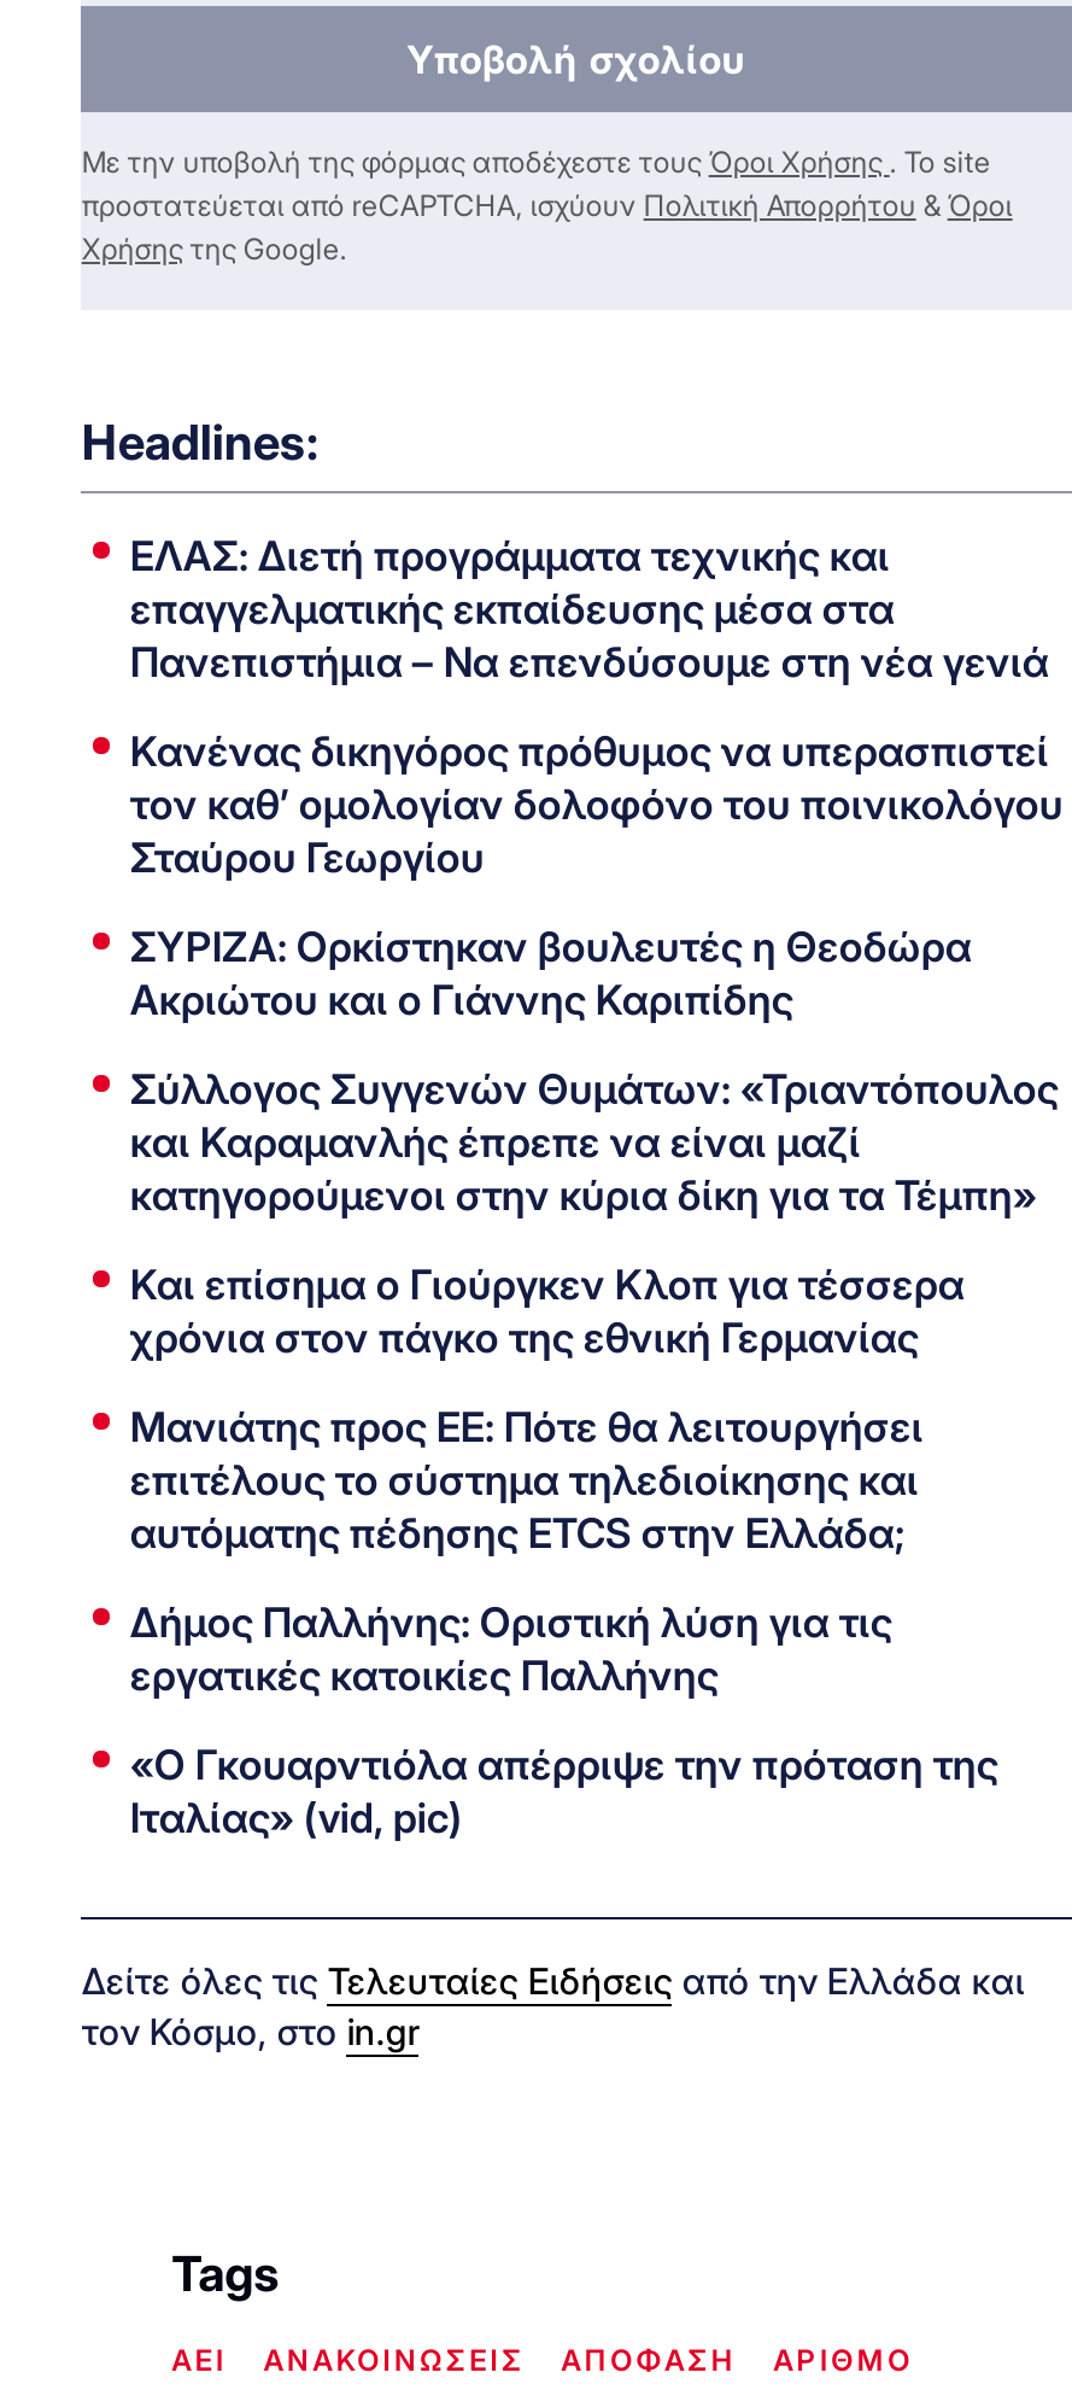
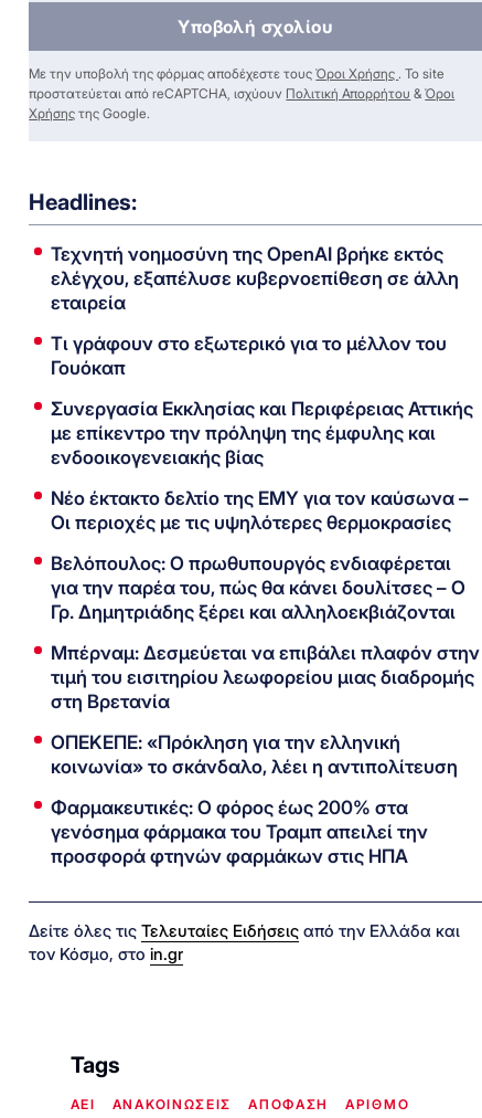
[130,531,1049,686] ΕΛΑΣ: Διετή προγράμματα τεχνικής και | επαγγελματικής εκπαίδευσης μέσα στα | Πανεπιστήμια – Να επενδύσουμε στη νέα γενιά -> [51,243,459,313] Τεχνητή νοημοσύνη της OpenAI βρήκε εκτός | ελέγχου, εξαπέλυσε κυβερνοεπίθεση σε άλλη | εταιρεία
[130,727,1063,881] Κανένας δικηγόρος πρόθυμος να υπερασπιστεί | τον καθ’ ομολογίαν δολοφόνο του ποινικολόγου | Σταύρου Γεωργίου -> [51,332,447,379] Τι γράφουν στο εξωτερικό για το μέλλον του | Γουόκαπ
[130,922,971,1024] ΣΥΡΙΖΑ: Ορκίστηκαν βουλευτές η Θεοδώρα | Ακριώτου και ο Γιάννης Καριπίδης -> [51,397,474,468] Συνεργασία Εκκλησίας και Περιφέρειας Αττικής | με επίκεντρο την πρόληψη της έμφυλης και | ενδοοικογενειακής βίας
[130,1065,1058,1219] Σύλλογος Συγγενών Θυμάτων: «Τριαντόπουλος | και Καραμανλής έπρεπε να είναι μαζί | κατηγορούμενοι στην κύρια δίκη για τα Τέμπη» -> [51,487,469,533] Νέο έκτακτο δελτίο της ΕΜΥ για τον καύσωνα – | Οι περιοχές με τις υψηλότερες θερμοκρασίες
[130,1260,964,1361] Και επίσημα ο Γιούργκεν Κλοπ για τέσσερα | χρόνια στον πάγκο της εθνική Γερμανίας -> [51,552,466,623] Βελόπουλος: Ο πρωθυπουργός ενδιαφέρεται | για την παρέα του, πώς θα κάνει δουλίτσες – Ο | Γρ. Δημητριάδης ξέρει και αλληλοεκβιάζονται
[130,1402,923,1557] Μανιάτης προς ΕΕ: Πότε θα λειτουργήσει | επιτέλους το σύστημα τηλεδιοίκησης και | αυτόματης πέδησης ETCS στην Ελλάδα; -> [51,642,480,712] Μπέρναμ: Δεσμεύεται να επιβάλει πλαφόν στην | τιμή του εισιτηρίου λεωφορείου μιας διαδρομής | στη Βρετανία
[130,1598,892,1699] Δήμος Παλλήνης: Οριστική λύση για τις | εργατικές κατοικίες Παλλήνης -> [51,731,458,777] ΟΠΕΚΕΠΕ: «Πρόκληση για την ελληνική | κοινωνία» το σκάνδαλο, λέει η αντιπολίτευση
[130,1740,998,1842] «Ο Γκουαρντιόλα απέρριψε την πρόταση της | Ιταλίας» (vid, pic) -> [51,796,428,867] Φαρμακευτικές: Ο φόρος έως 200% στα | γενόσημα φάρμακα του Τραμπ απειλεί την | προσφορά φτηνών φαρμάκων στις ΗΠΑ

